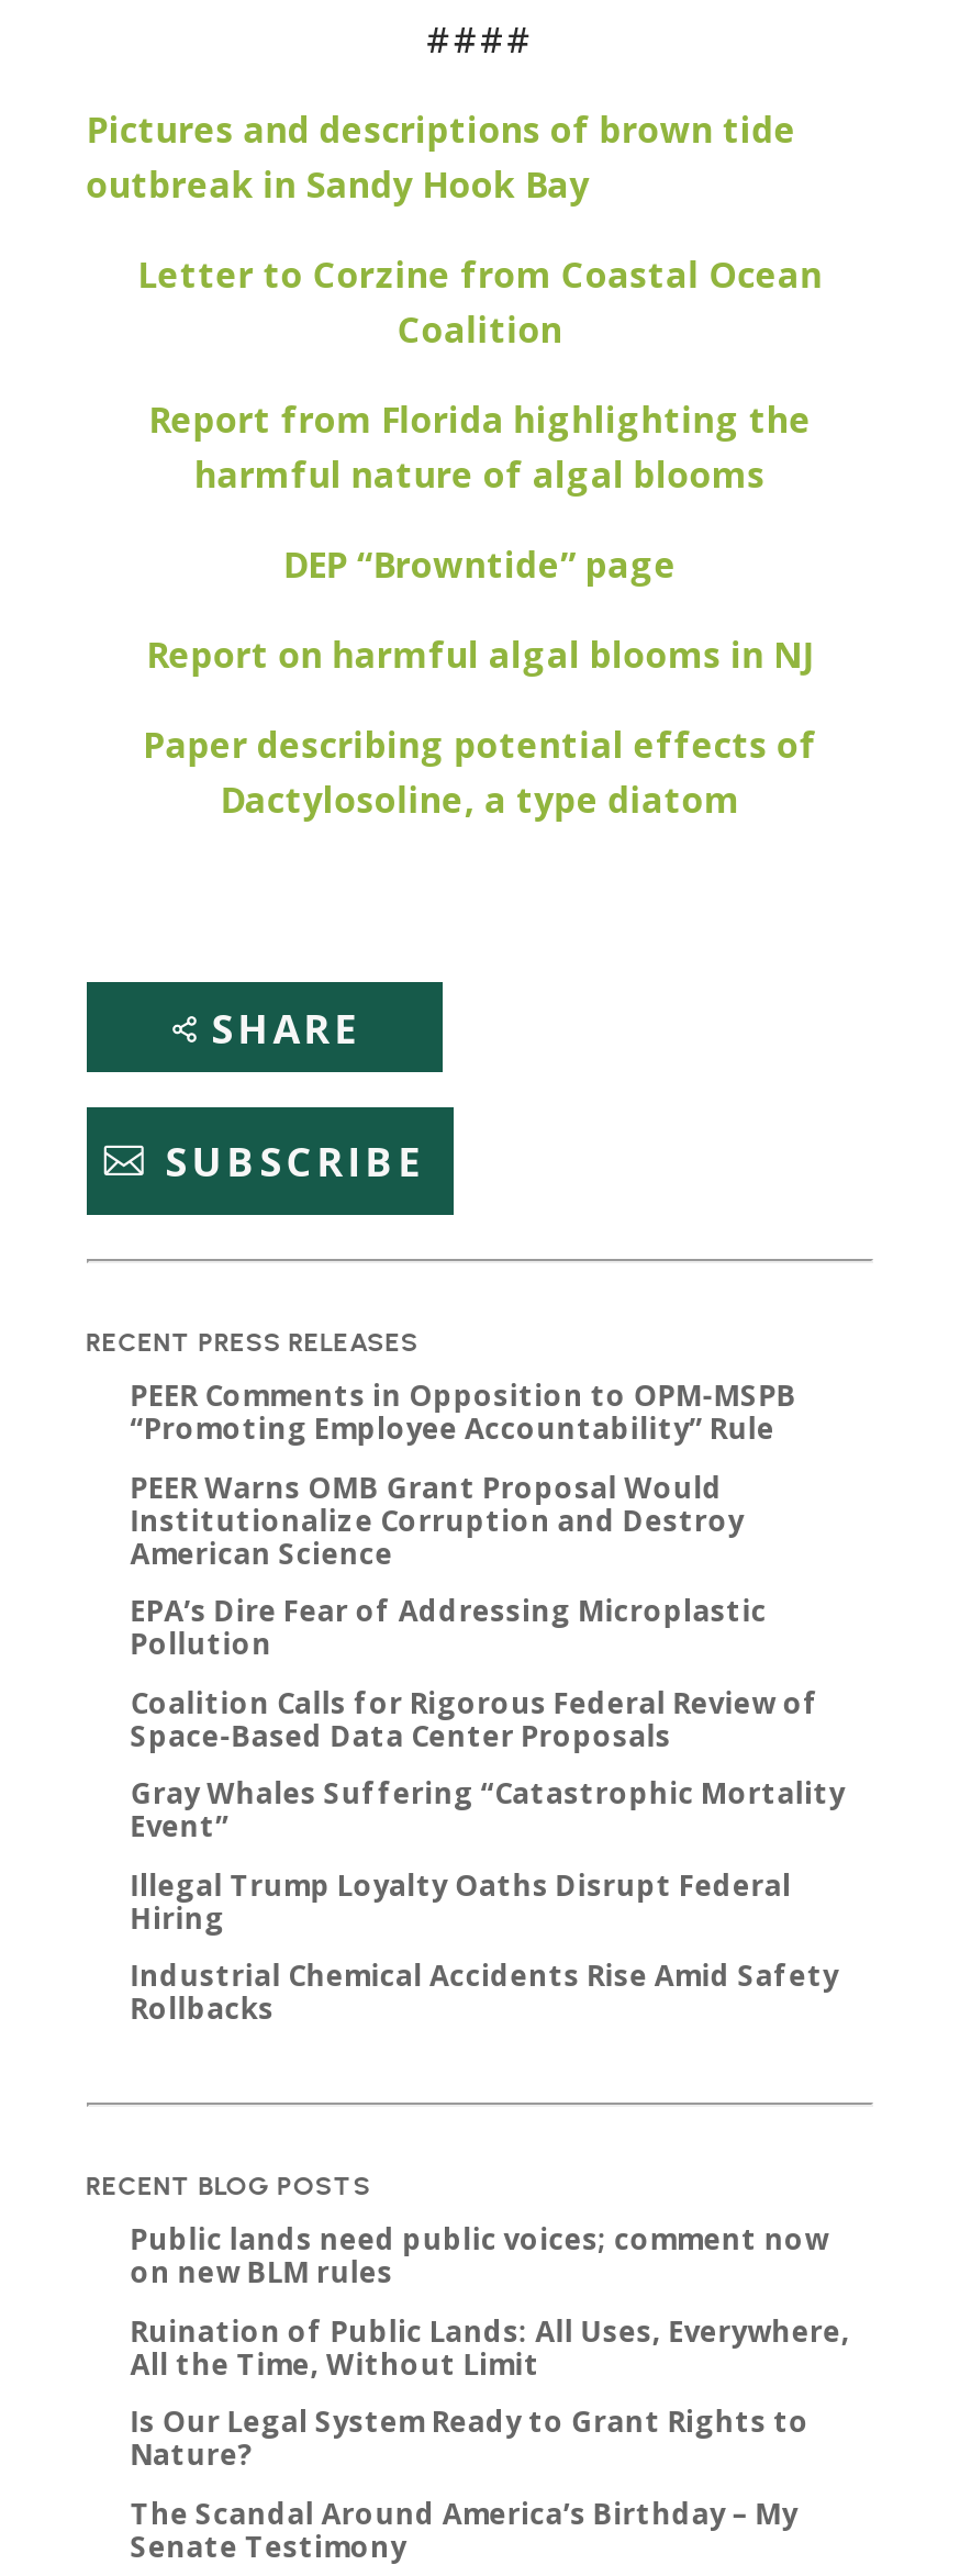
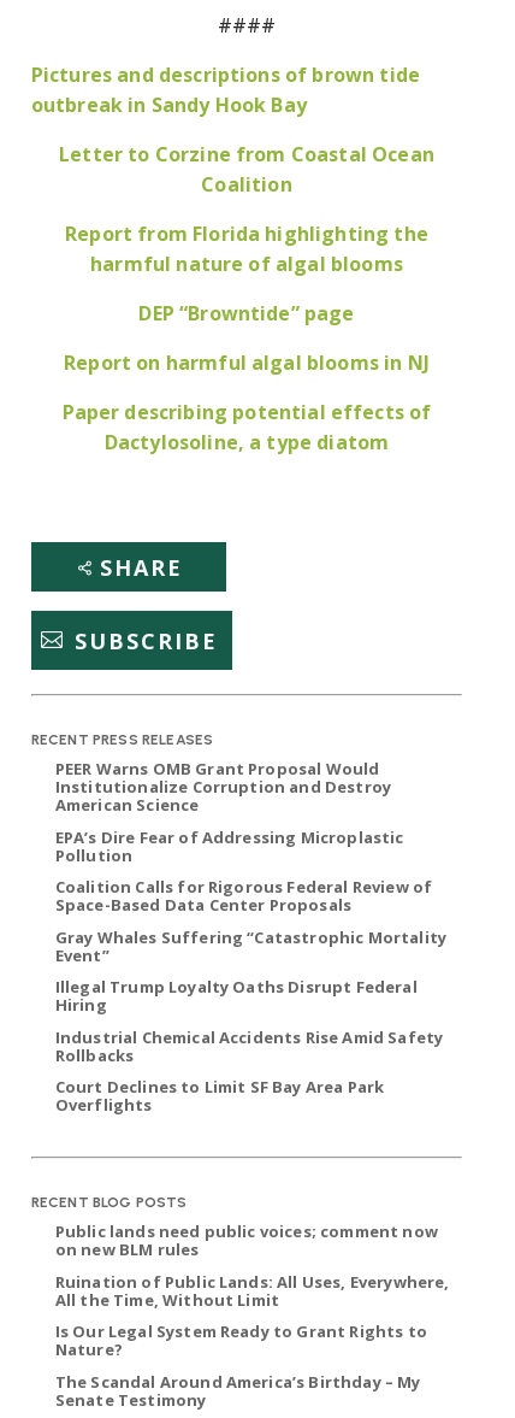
[130,1376,796,1448] PEER Comments in Opposition to OPM-MSPB | “Promoting Employee Accountability” Rule -> none
moved [130,1467,845,2028] -> [55,758,446,1066]: PEER Warns OMB Grant Proposal Would | Institutionalize Corruption and Destroy | American Science | ... | Industrial Chemical Accidents Rise Amid Safety | Rollbacks
none -> [55,1076,384,1116] Court Declines to Limit SF Bay Area Park | Overflights

